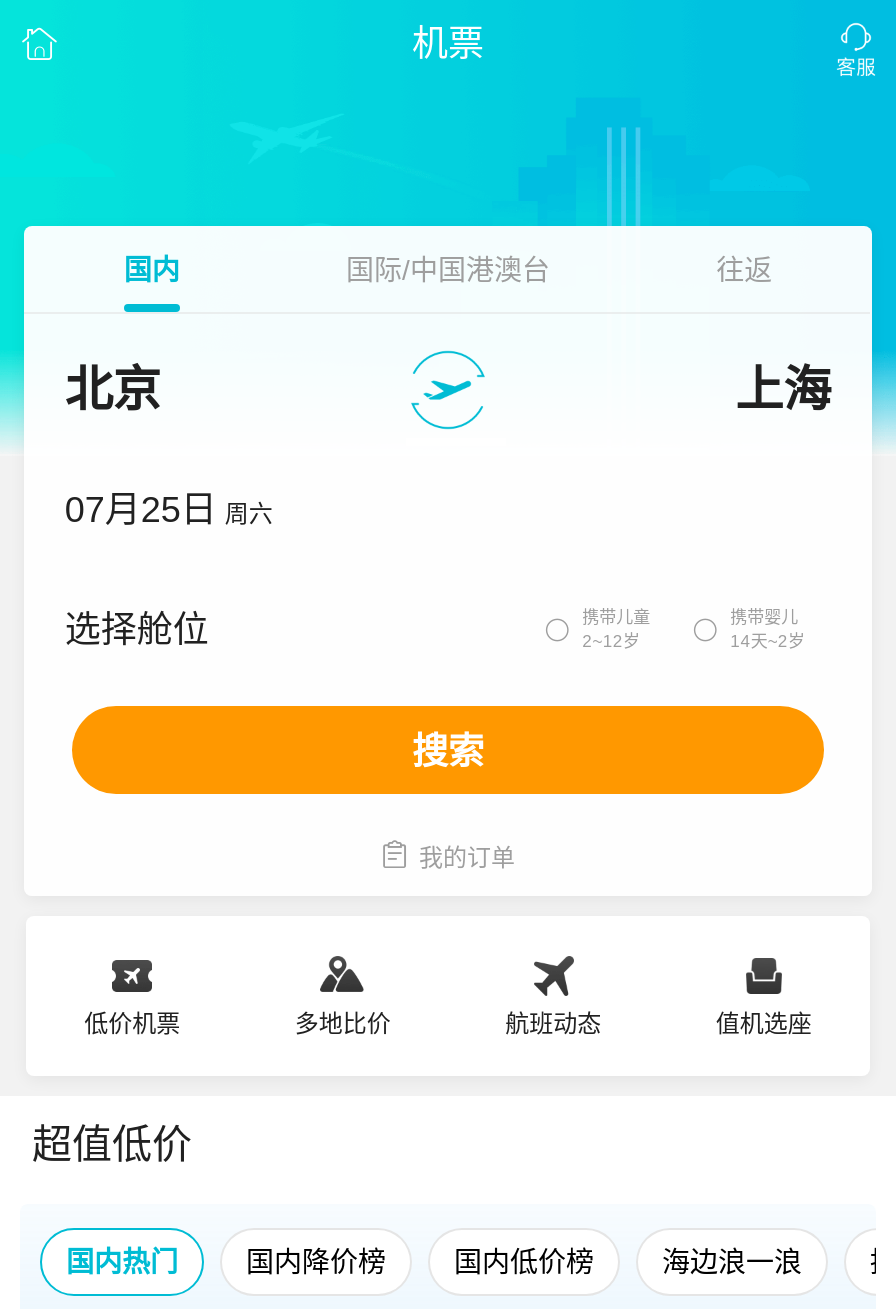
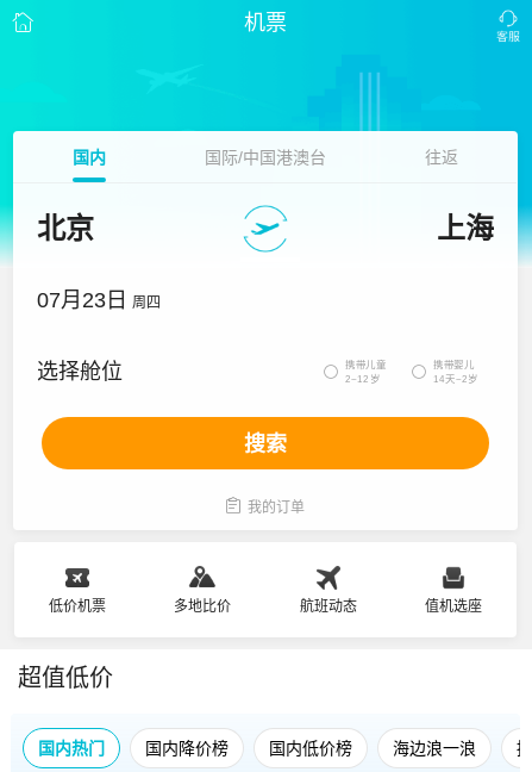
[65,490,273,530] 07月25日 周六 -> [37,288,161,312] 07月23日 周四

